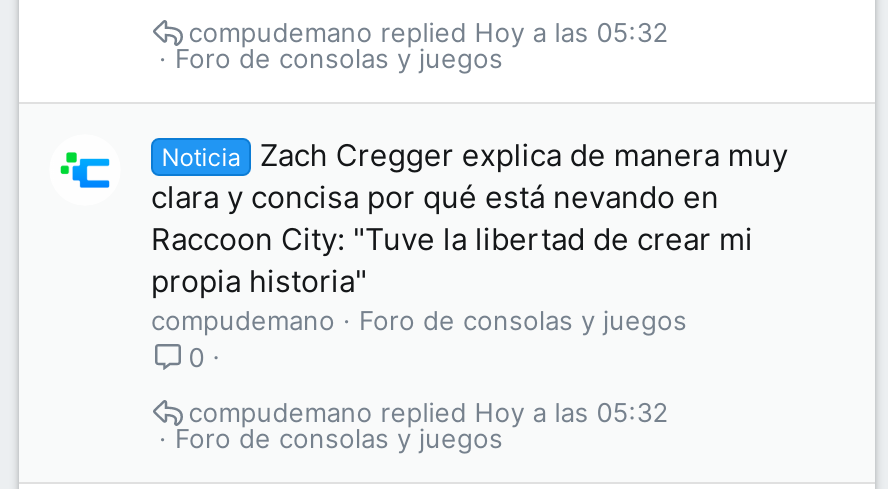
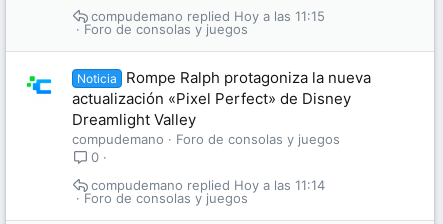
[474,16,668,48] Hoy a las 05:32 -> [234,8,325,24] Hoy a las 11:15
[151,136,788,300] Zach Cregger explica de manera muy | clara y concisa por qué está nevando en | Raccoon City: "Tuve la libertad de crear mi | propia historia" -> [72,68,371,129] Rompe Ralph protagoniza la nueva | actualización «Pixel Perfect» de Disney | Dreamlight Valley
[474,396,668,428] Hoy a las 05:32 -> [234,177,325,193] Hoy a las 11:14

